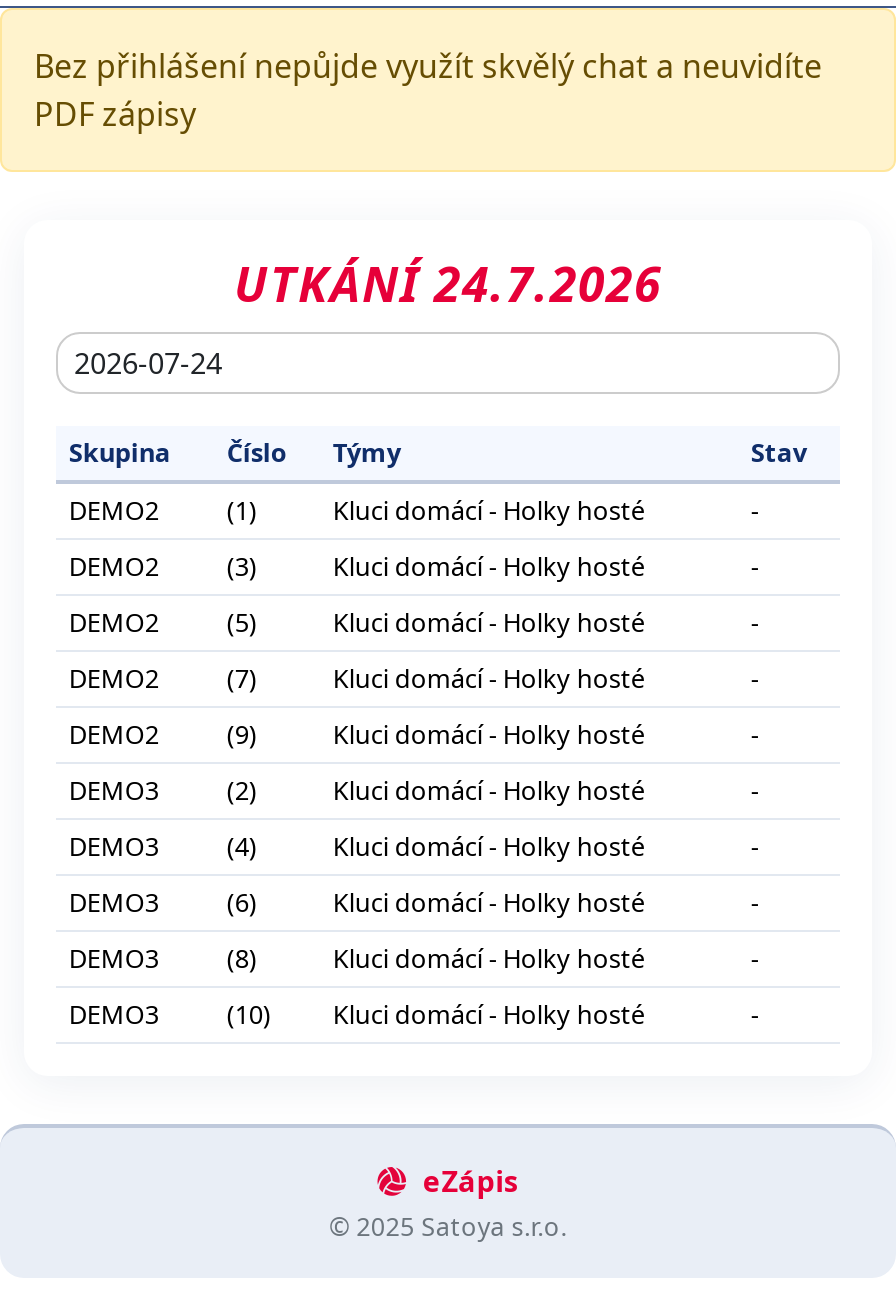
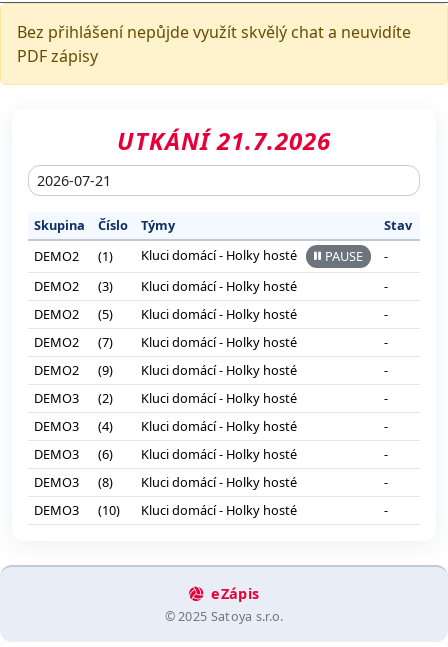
[234,250,662,316] UTKÁNÍ 24.7.2026 -> [117,124,331,157] UTKÁNÍ 21.7.2026
none -> [325,247,363,265] PAUSE

